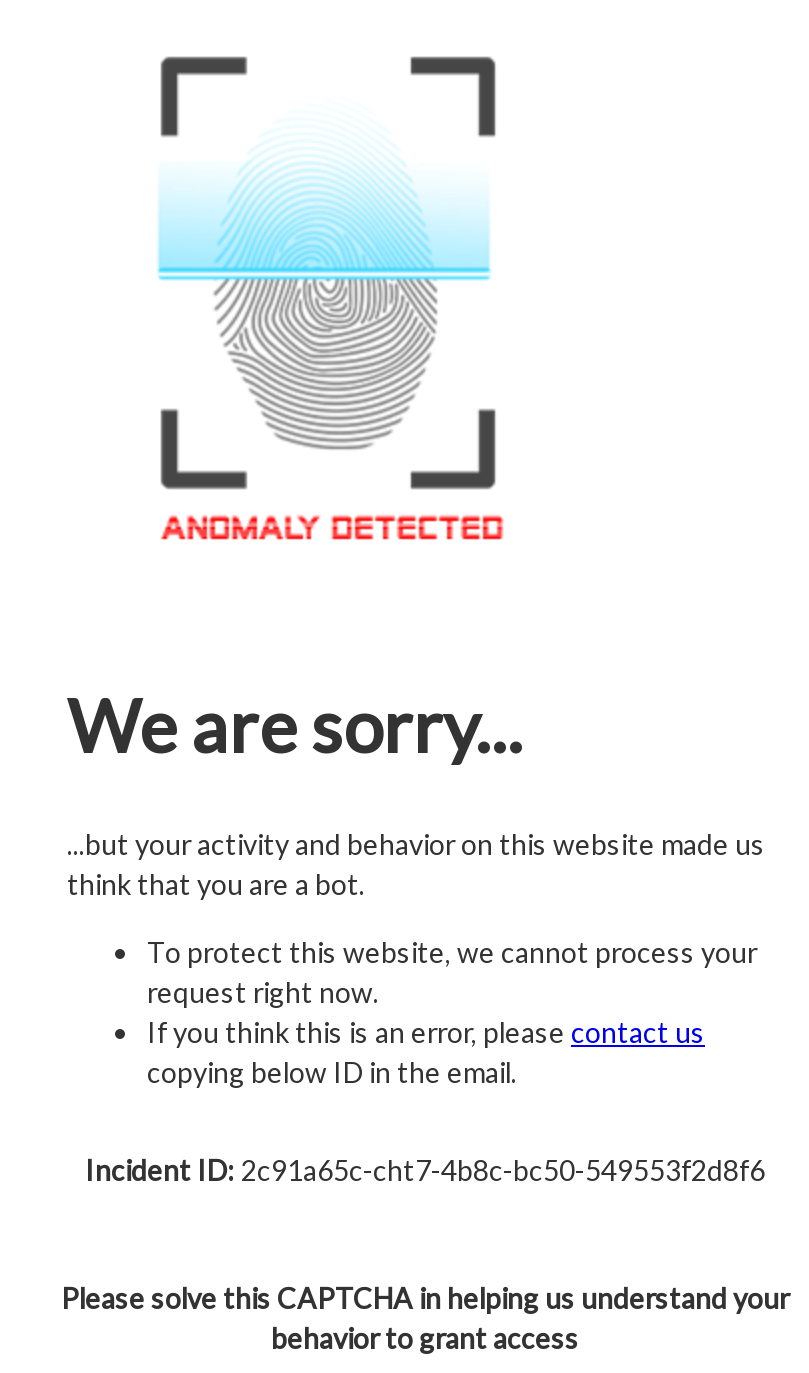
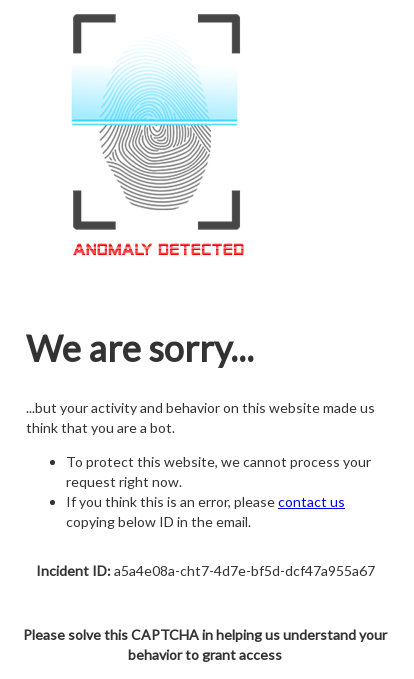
[85,1153,765,1187] Incident ID: 2c91a65c-cht7-4b8c-bc50-549553f2d8f6 -> [35,562,374,579] Incident ID: a5a4e08a-cht7-4d7e-bf5d-dcf47a955a67

